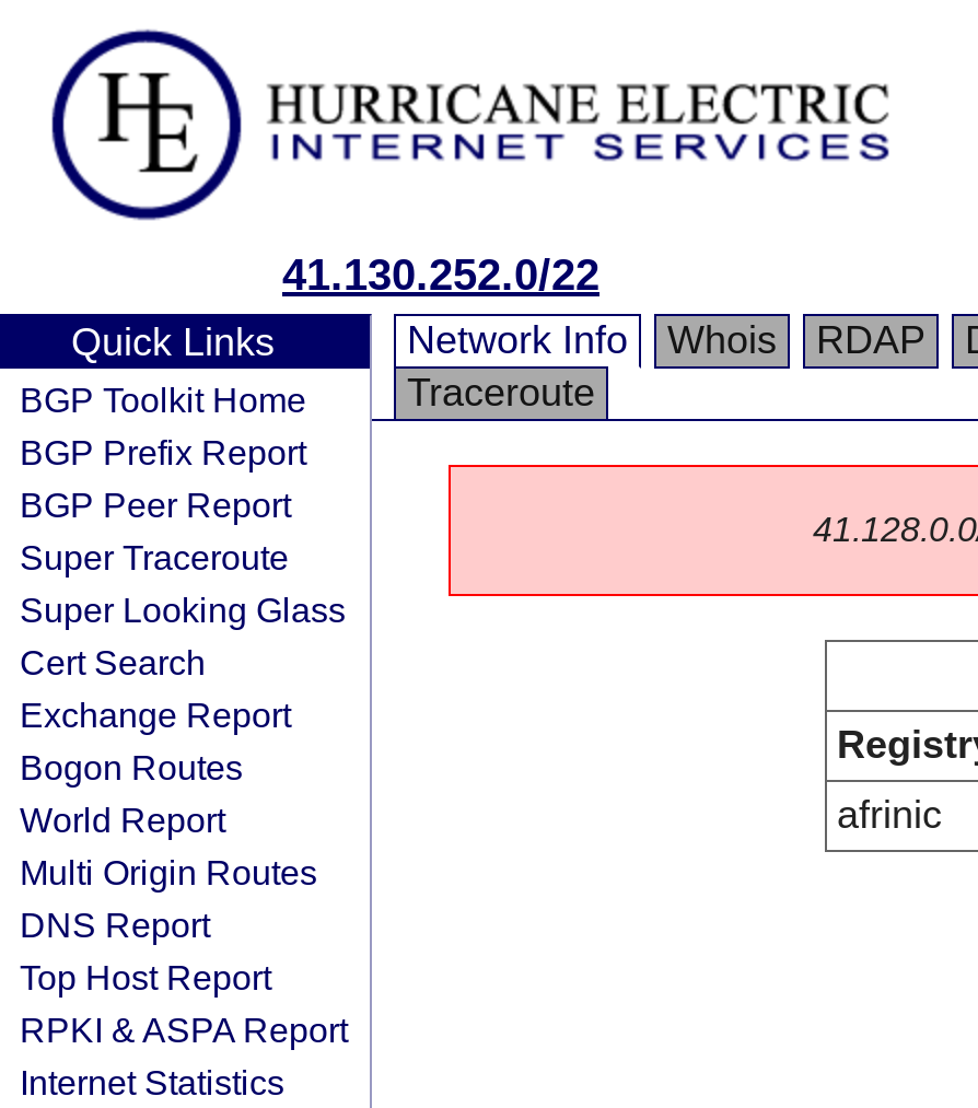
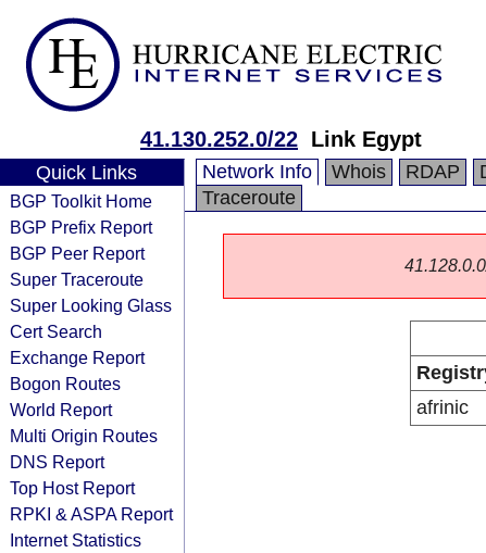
[282,250,599,299] 41.130.252.0/22 -> [140,127,422,151] 41.130.252.0/22 Link Egypt

